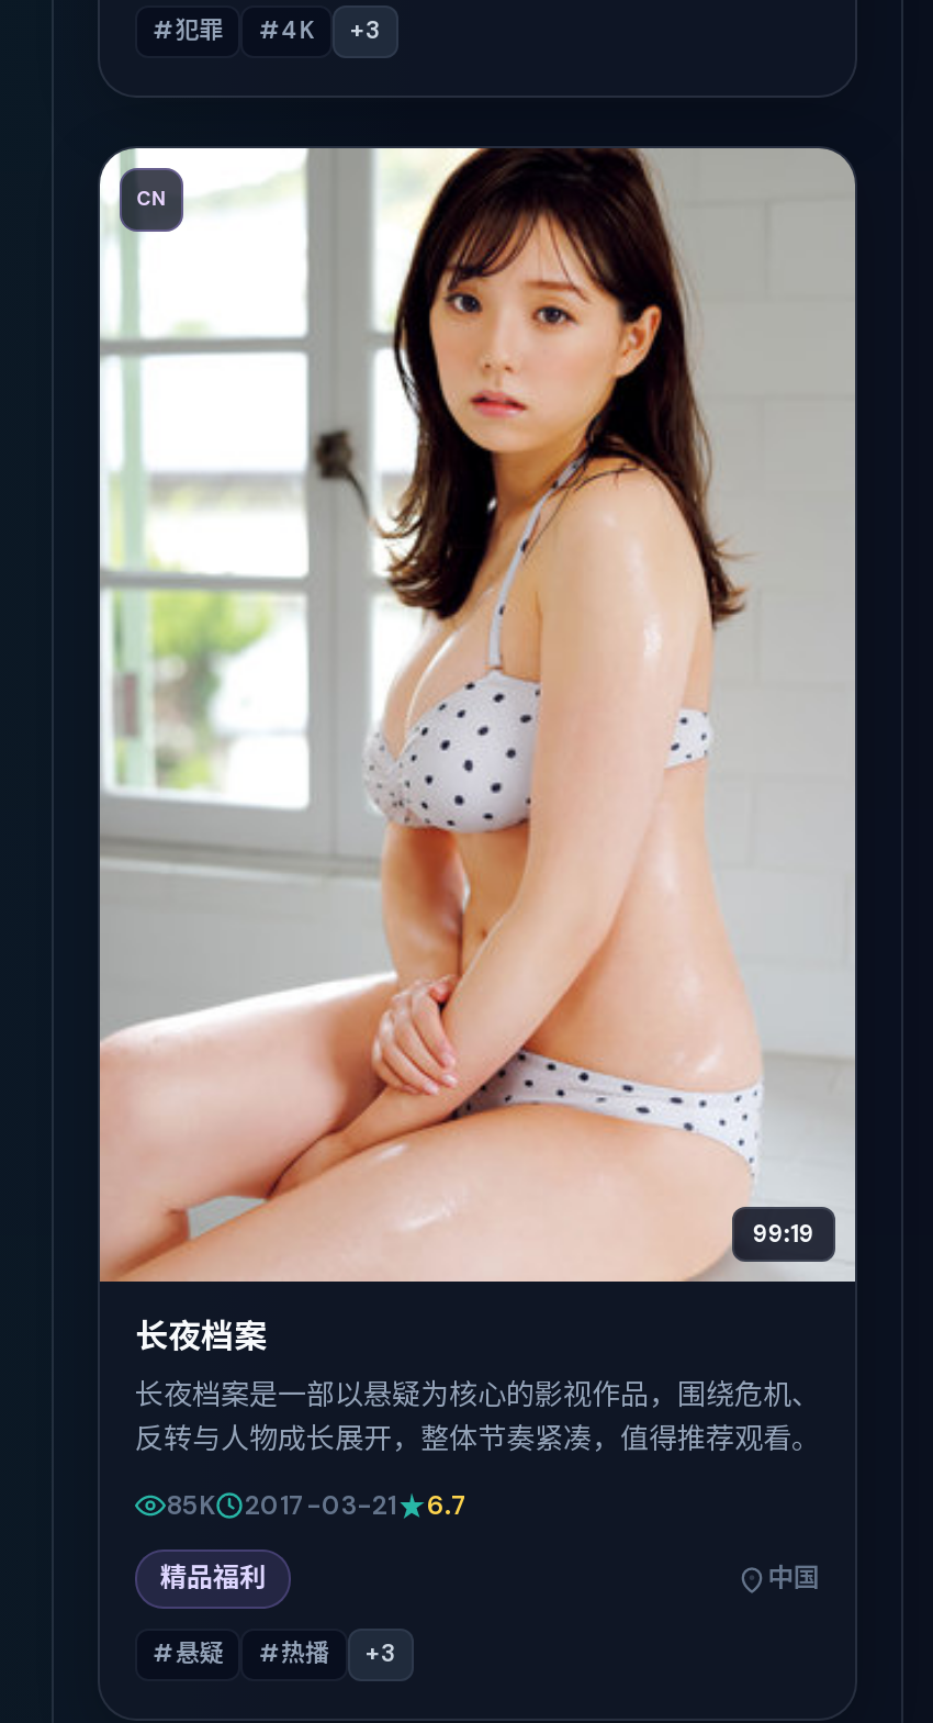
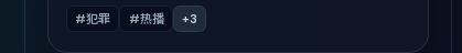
[259,14,381,45] #4K | +3 -> none
[98,145,857,1283] [image] | CN -> none
[135,1217,820,1669] 99:19 | 长夜档案 | 长夜档案是一部以悬疑为核心的影视作品，围绕危机、 | 反转与人物成长展开，整体节奏紧凑，值得推荐观看。 | 85K | 2017-03-21 | 6.7 | 精品福利 | 中国 | #悬疑 -> none

